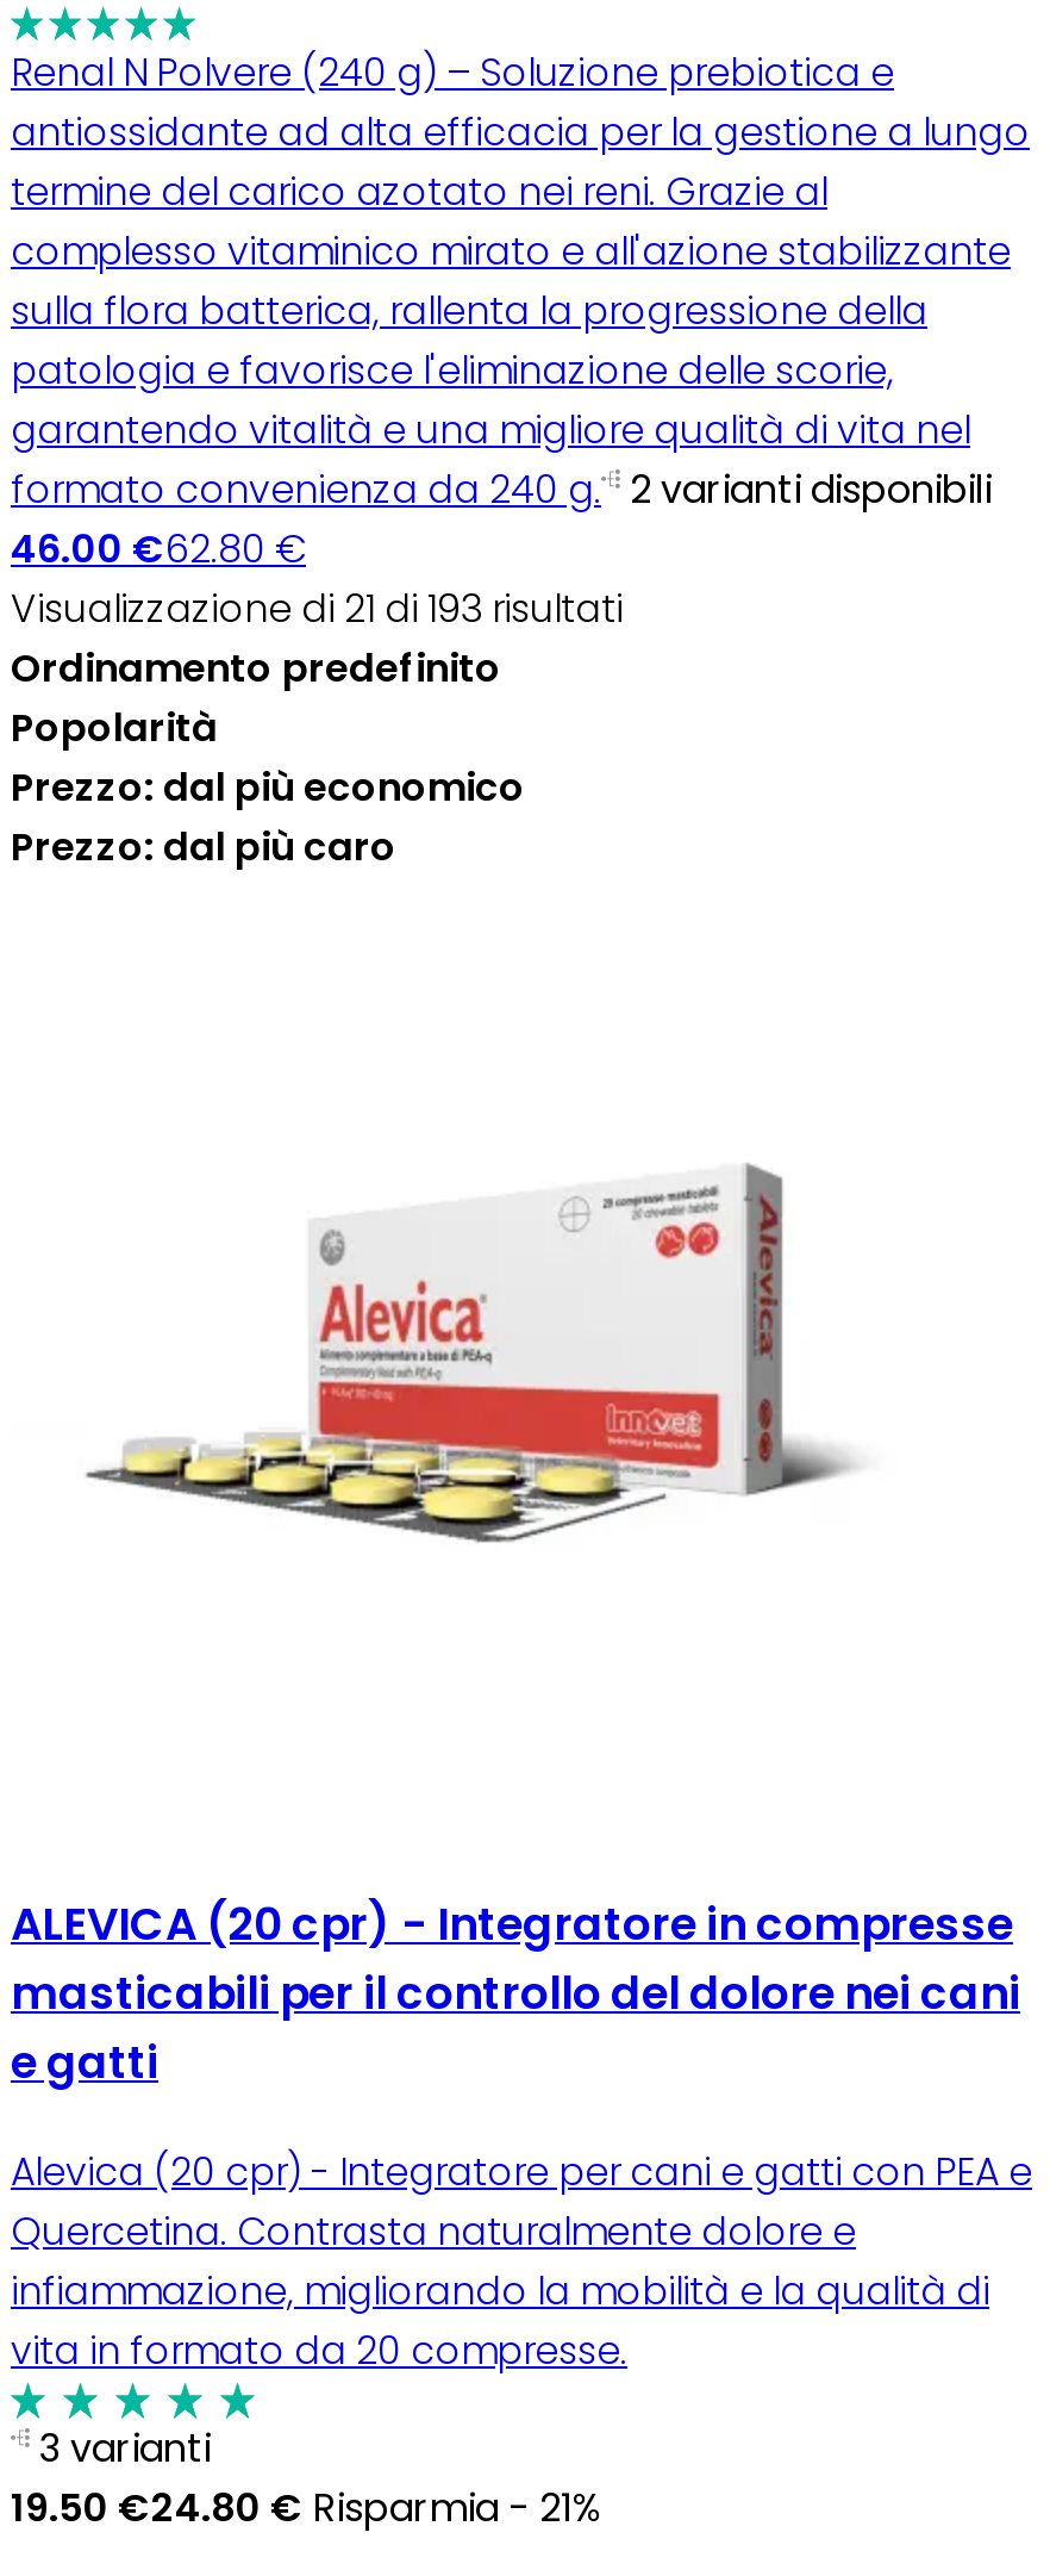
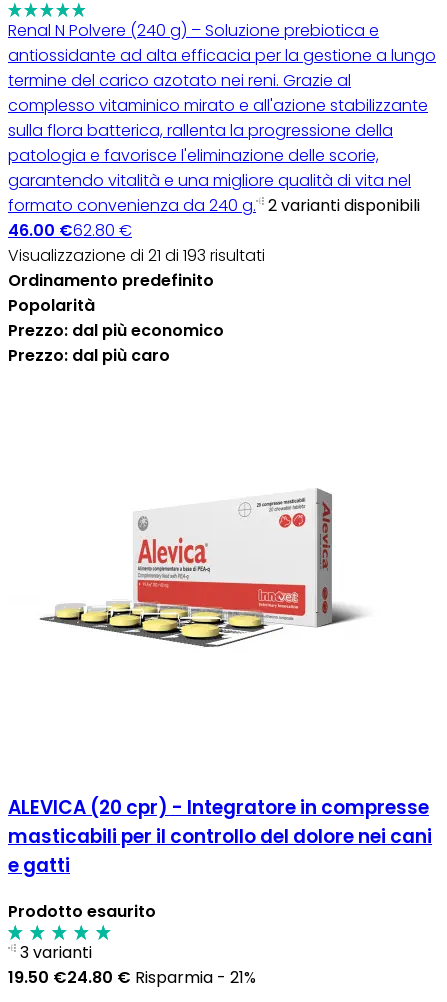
[11,2144,1032,2378] Alevica (20 cpr) - Integratore per cani e gatti con PEA e | Quercetina. Contrasta naturalmente dolore e | infiammazione, migliorando la mobilità e la qualità di | vita in formato da 20 compresse. -> [8,900,156,923] Prodotto esaurito

